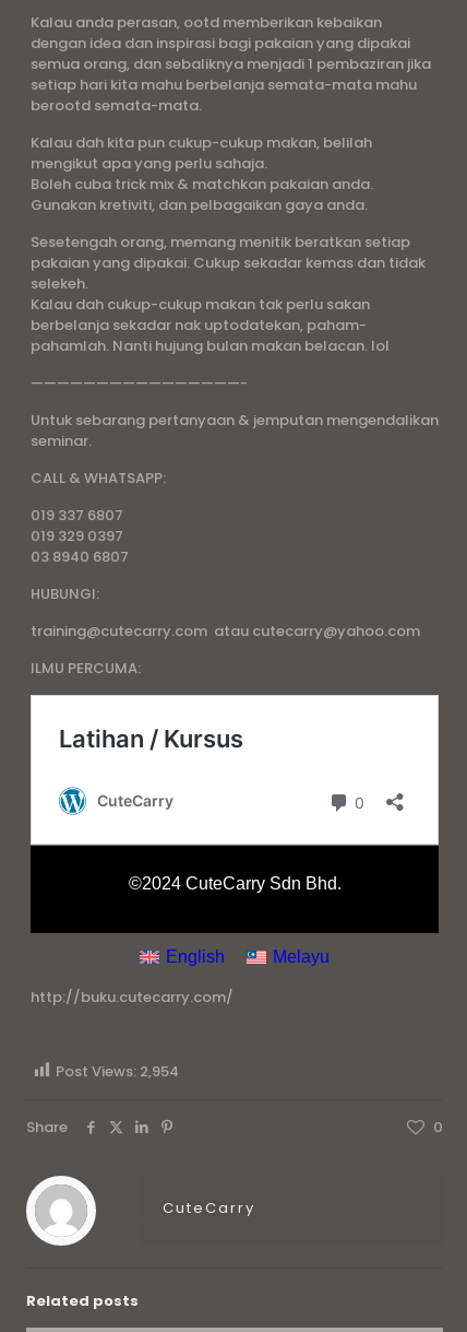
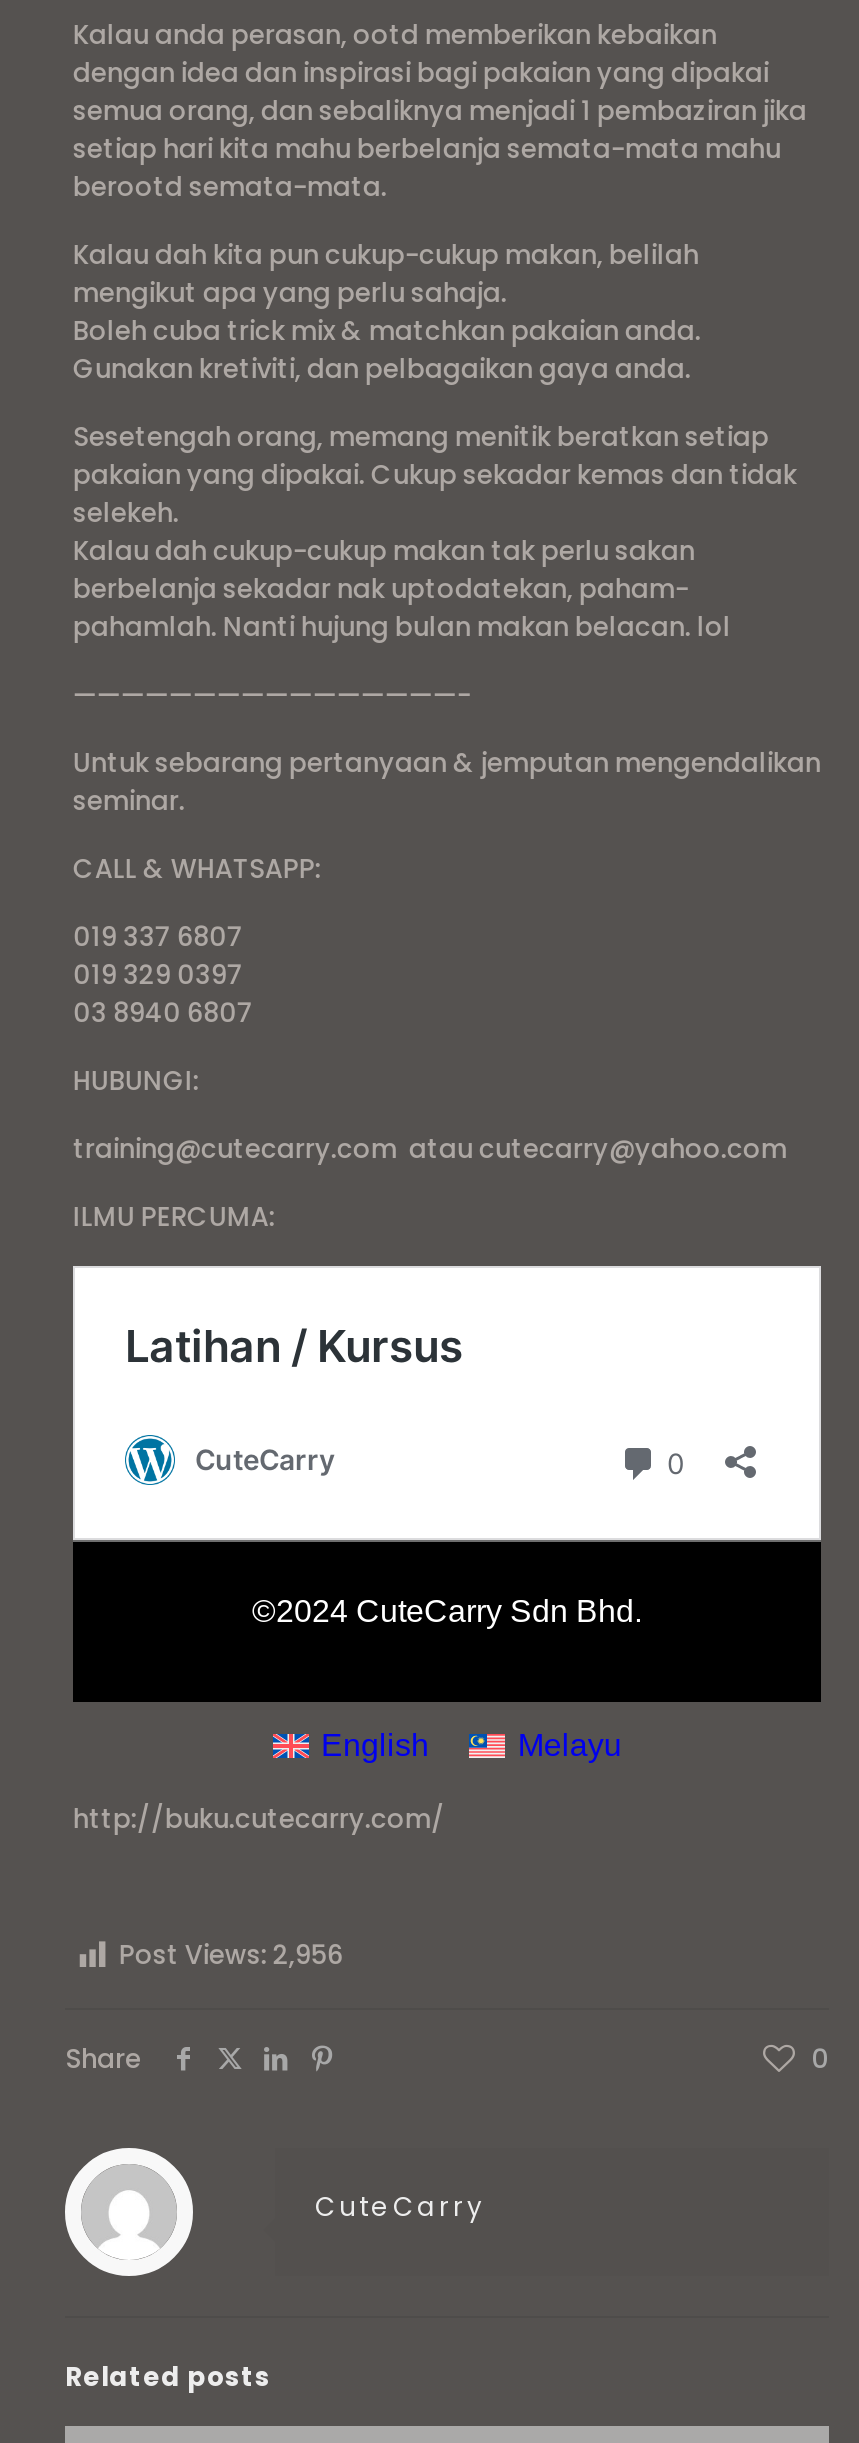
[55,1061,179,1081] Post Views: 2,954 -> [119,1936,343,1974] Post Views: 2,956

